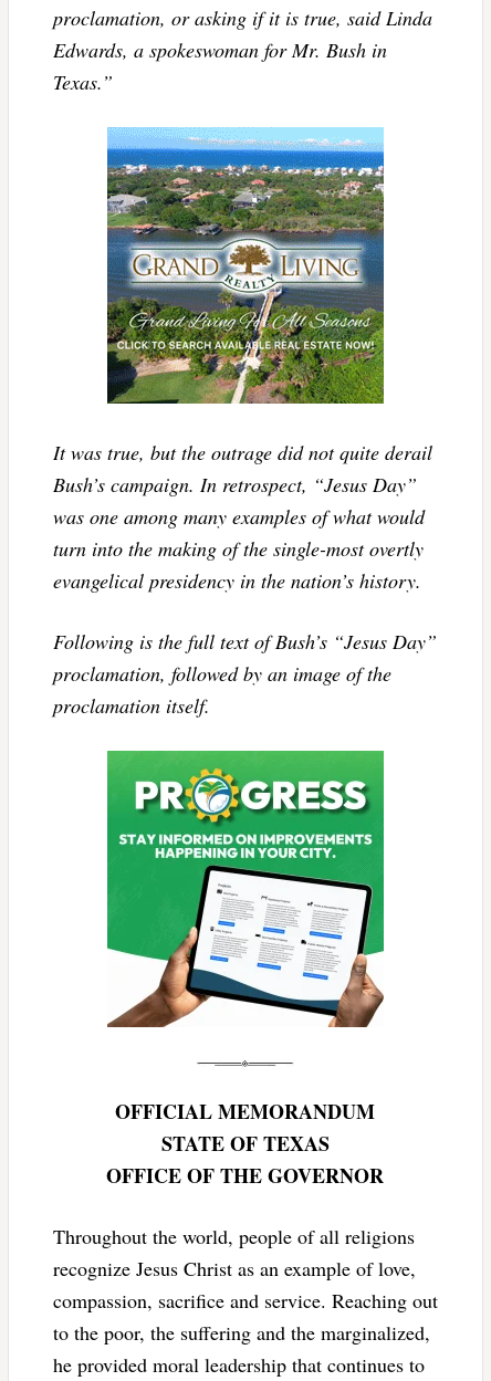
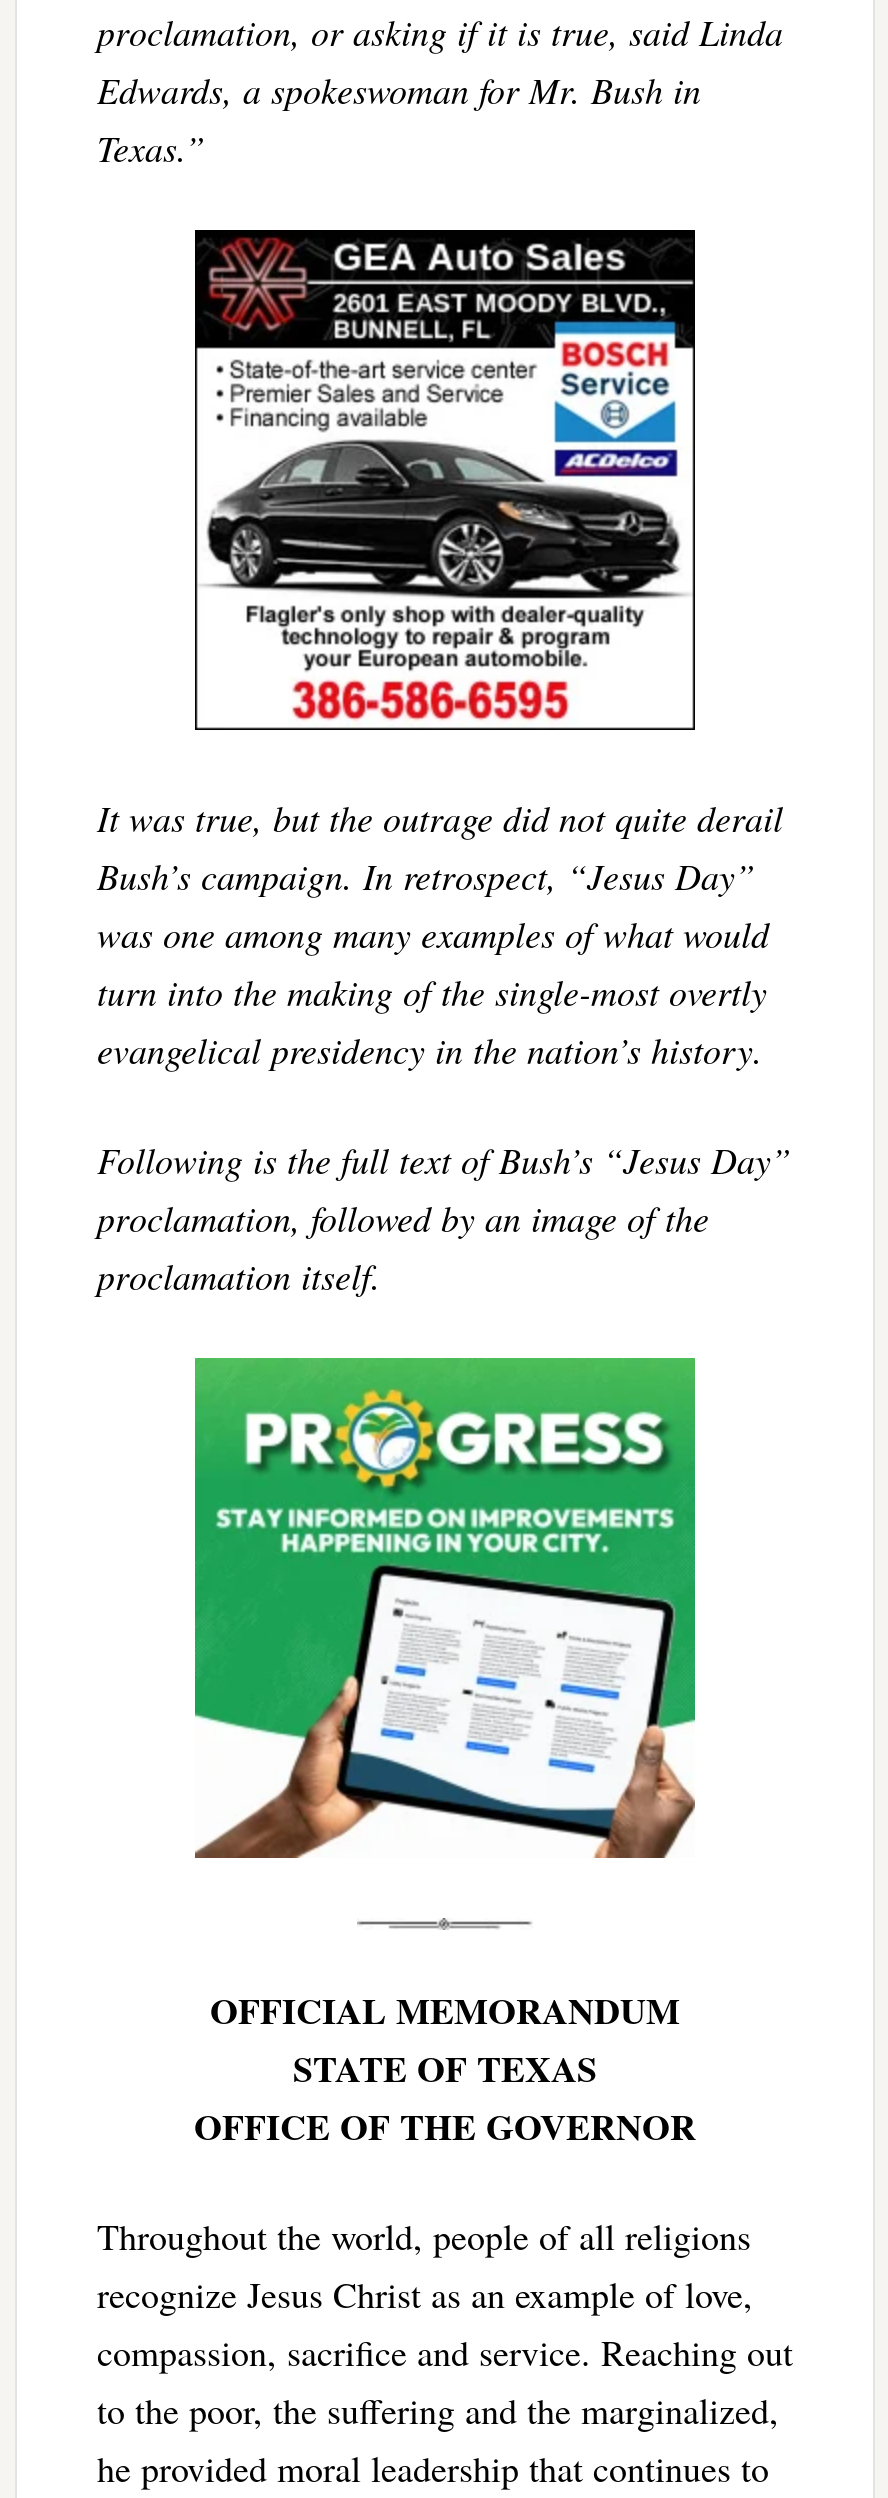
[106,127,385,405] [image] -> [193,228,697,732] [image]

